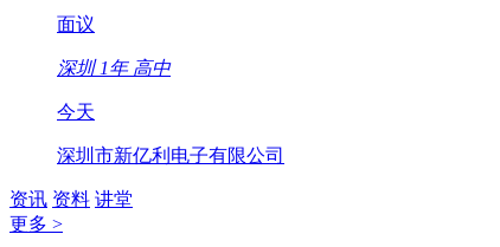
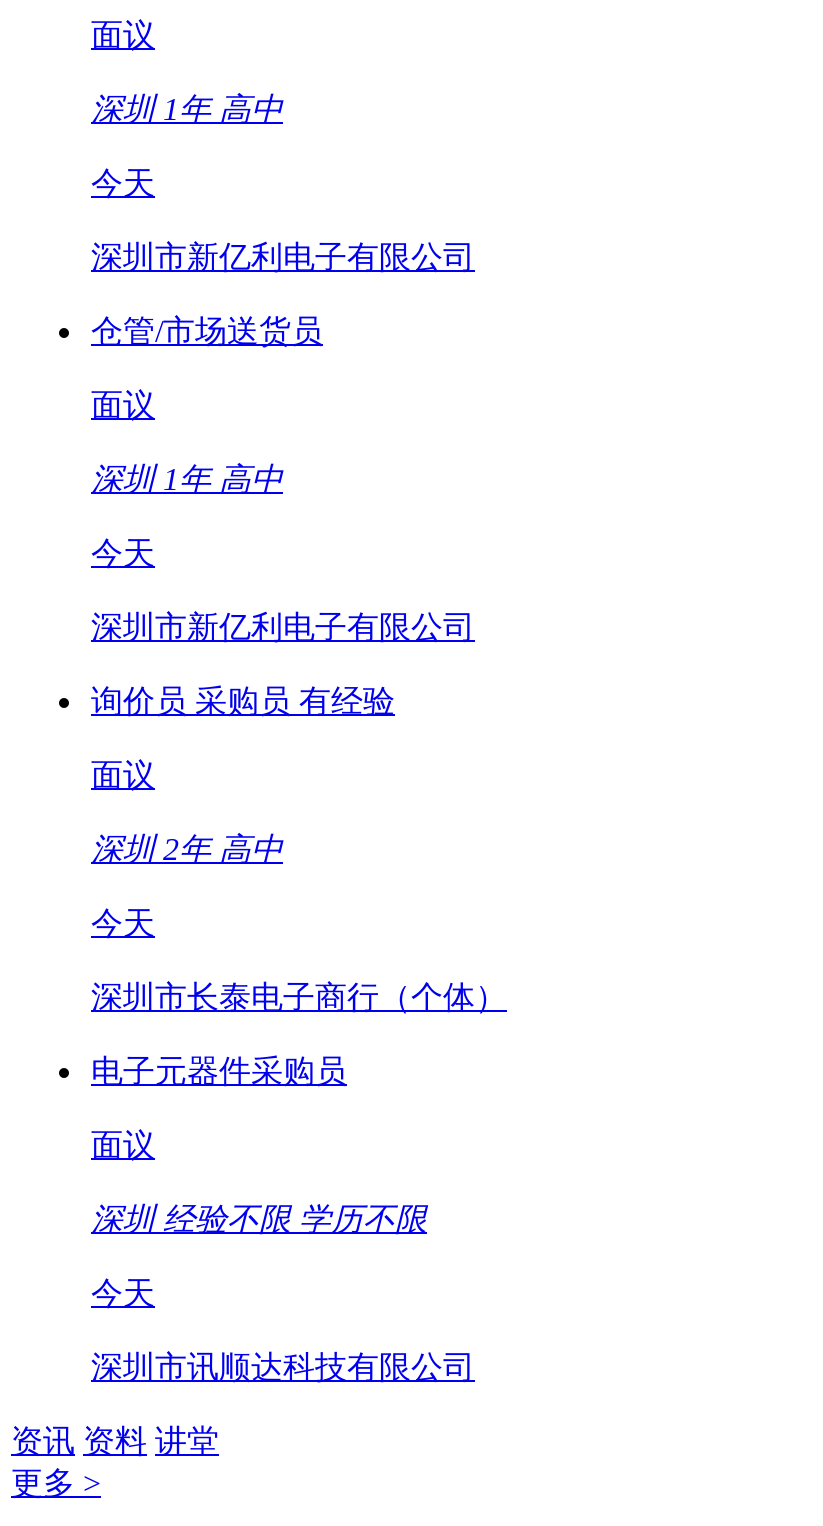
none -> [91,314,507,1384] 仓管/市场送货员 | 面议 | 深圳 1年 高中 | 今天 | 深圳市新亿利电子有限公司 | 询价员 采购员 有经验 | 面议 | 深圳 2年 高中 | 今天 | 深圳市长泰电子商行（个体） | 电子元器件采购员 | 面议 | 深圳 经验不限 学历不限 | 今天 | 深圳市讯顺达科技有限公司

